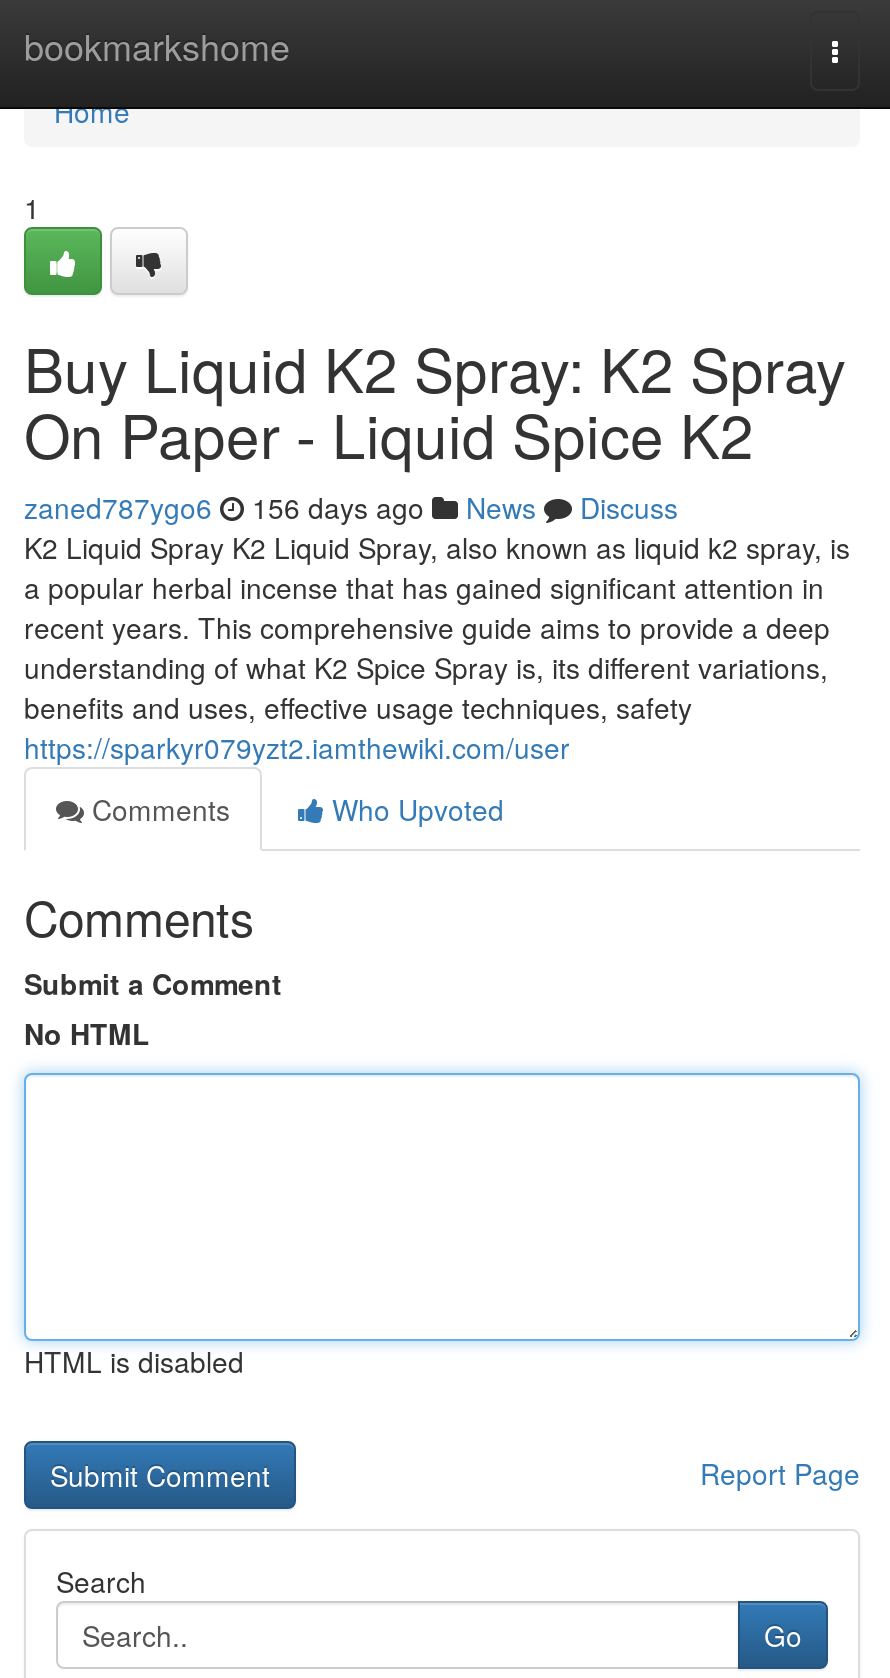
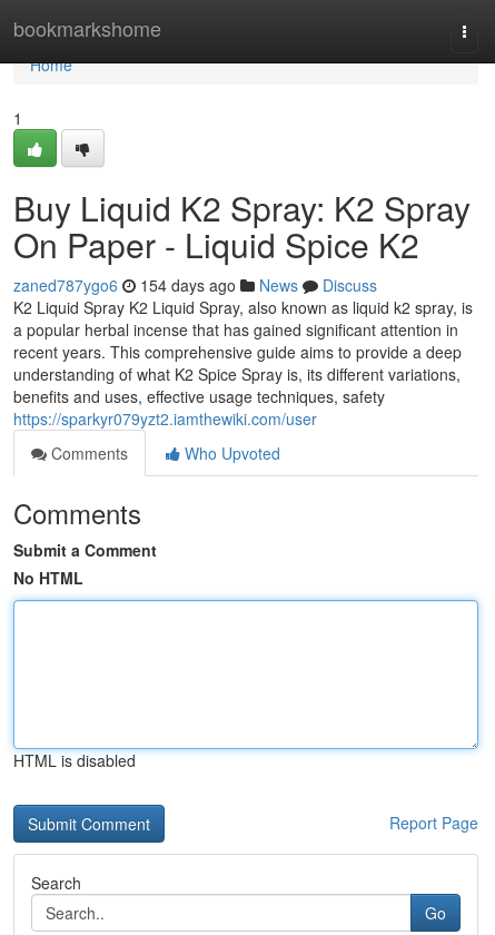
[24,487,678,527] zaned787ygo6 156 days ago News Discuss -> [13,274,377,296] zaned787ygo6 154 days ago News Discuss

